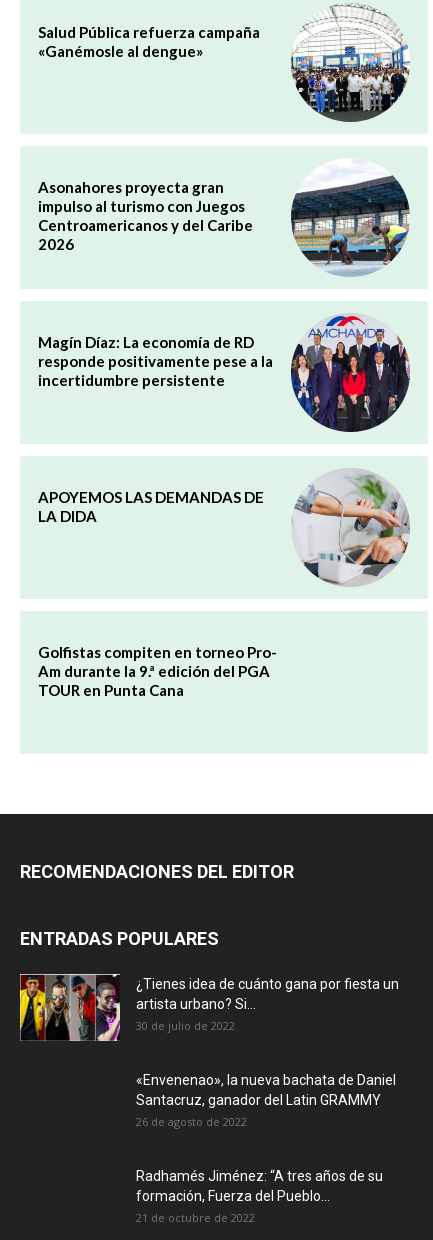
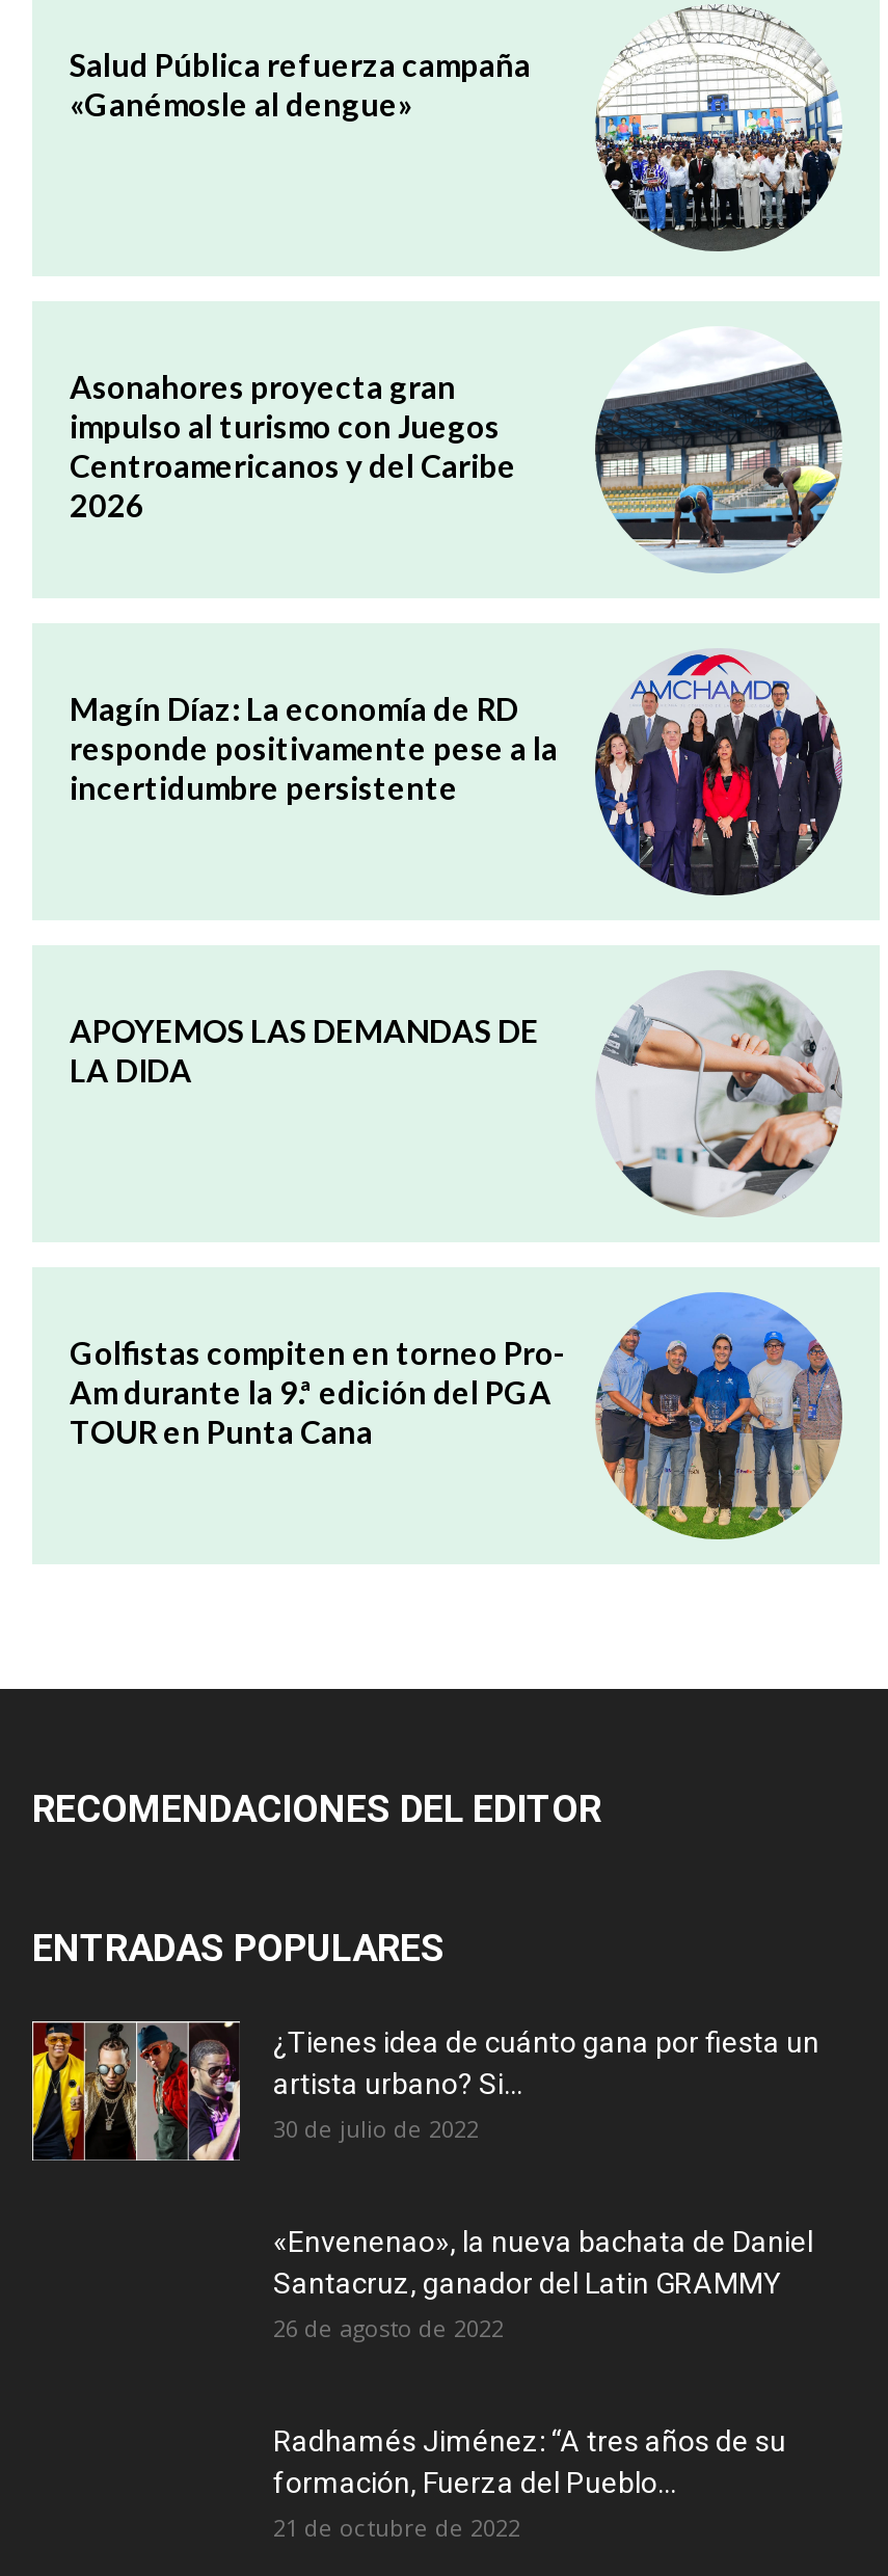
none -> [593,1291,844,1542] [image]

